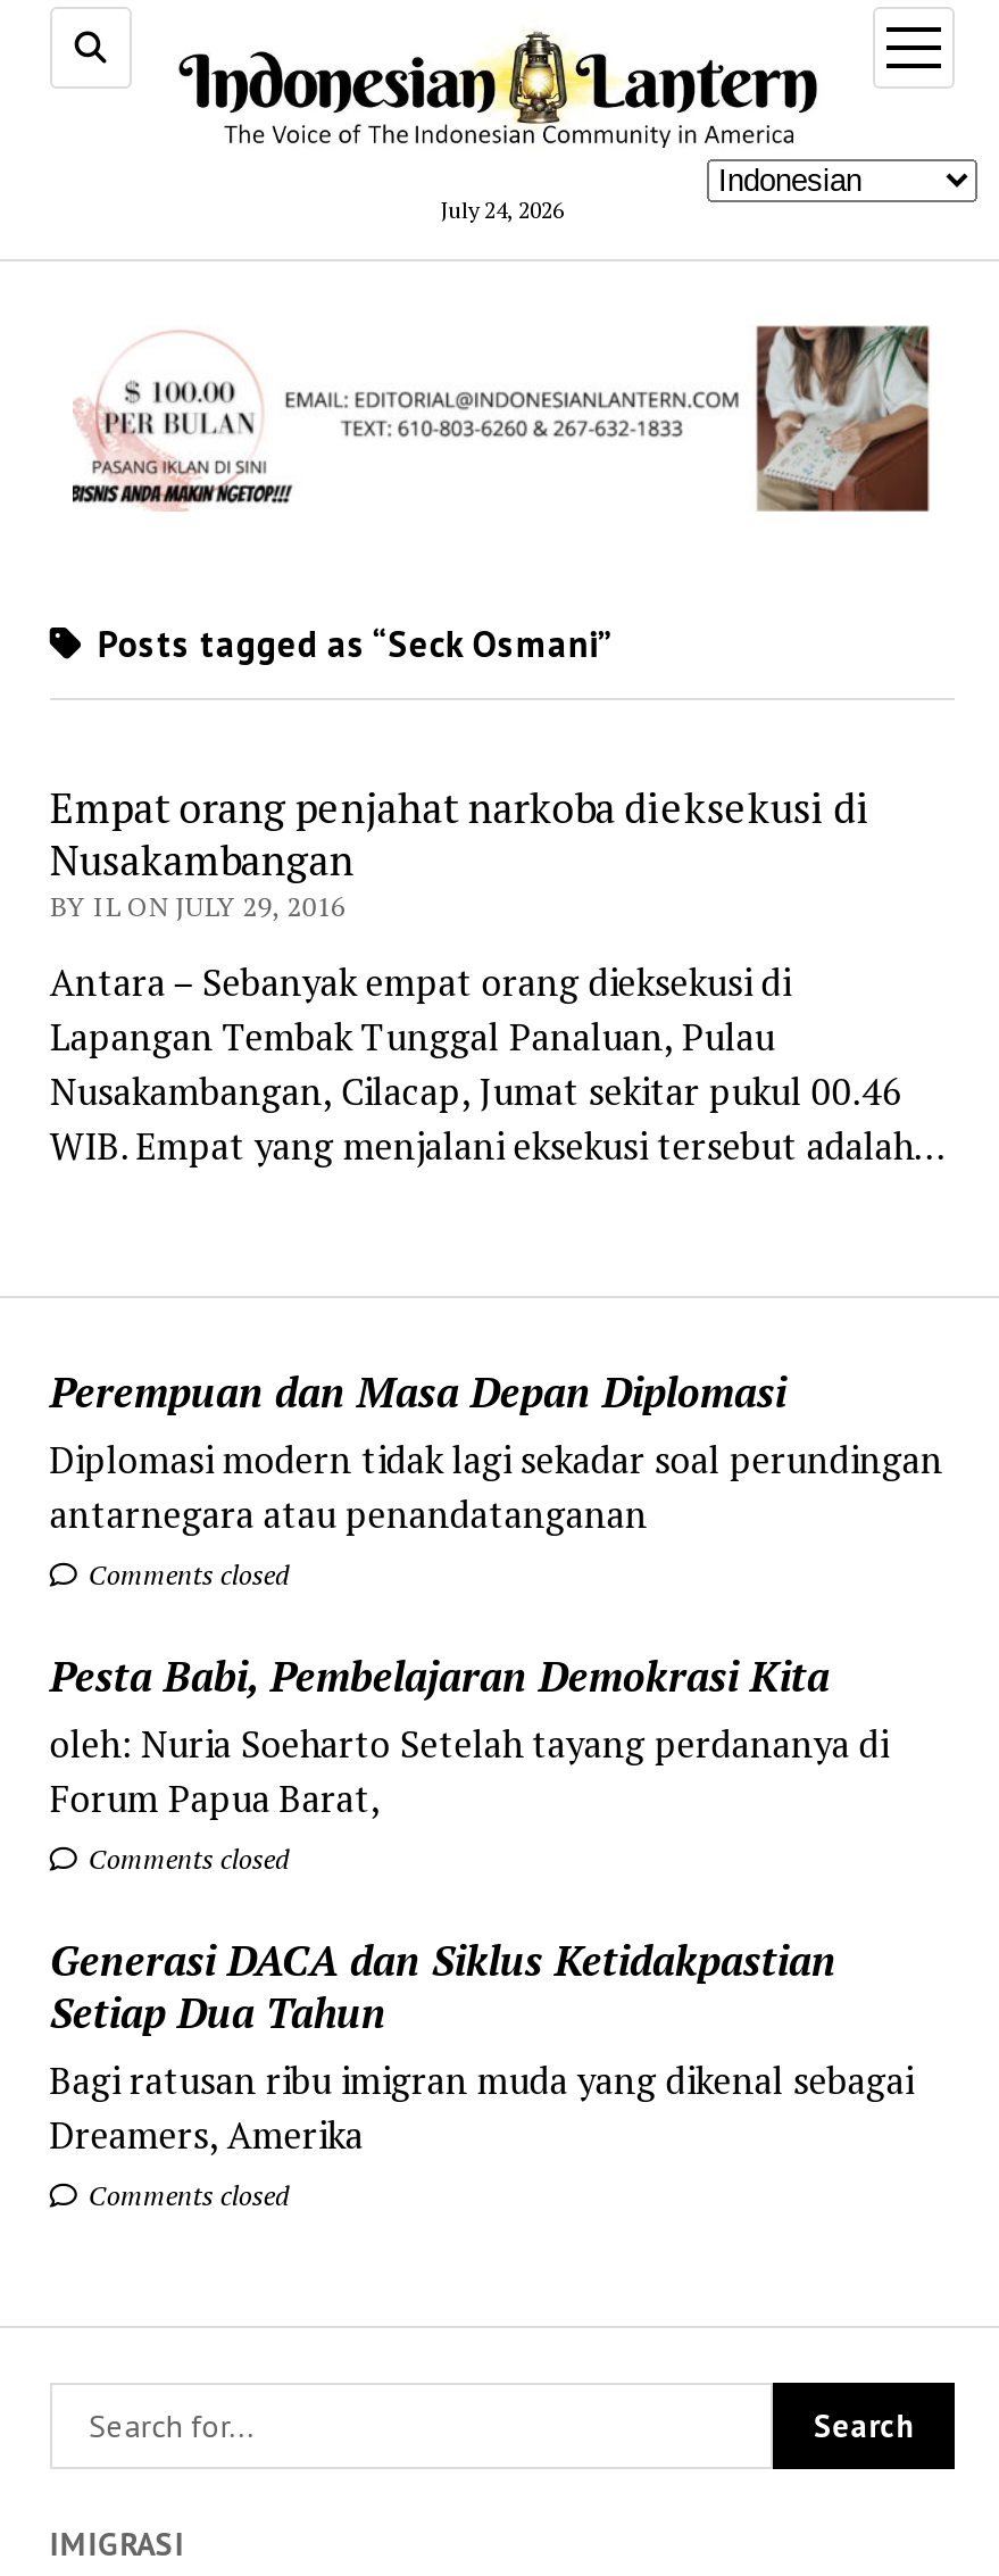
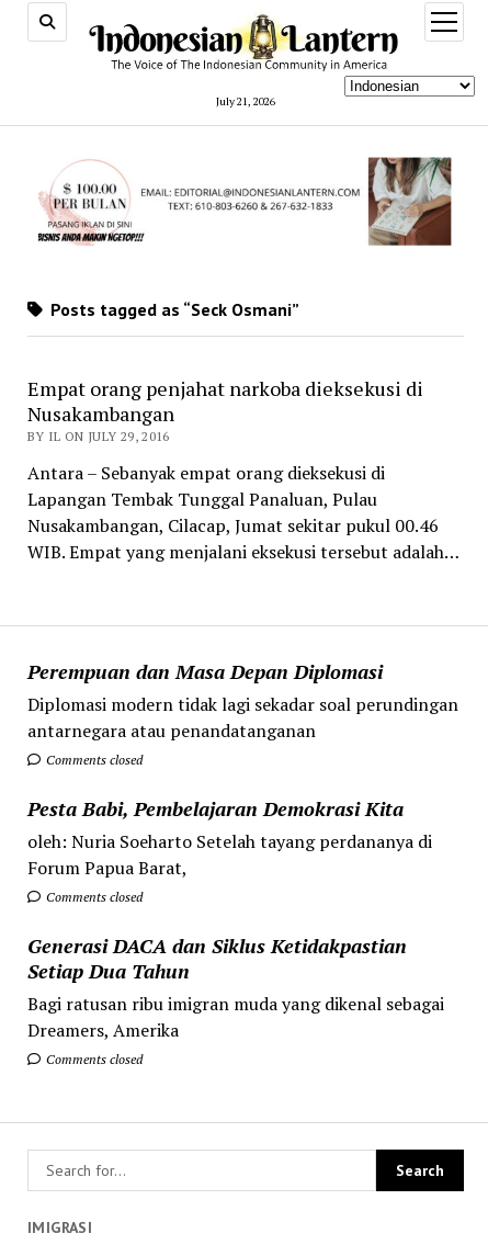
[441,196,564,226] July 24, 2026 -> [216,94,275,108] July 21, 2026

